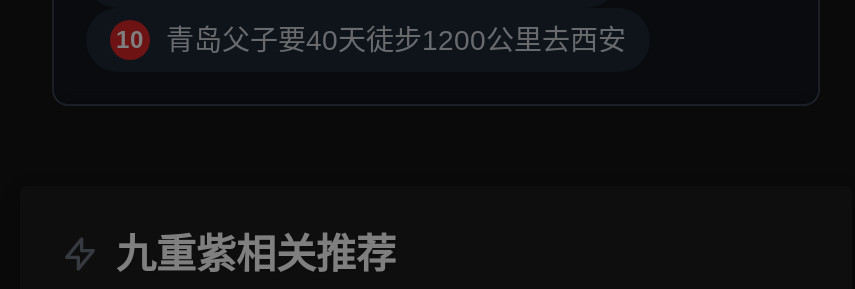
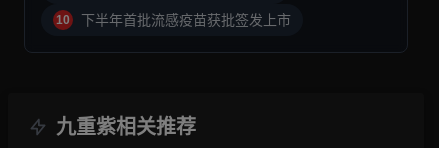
[166,24,626,56] 青岛父子要40天徒步1200公里去西安 -> [81,12,291,28] 下半年首批流感疫苗获批签发上市

